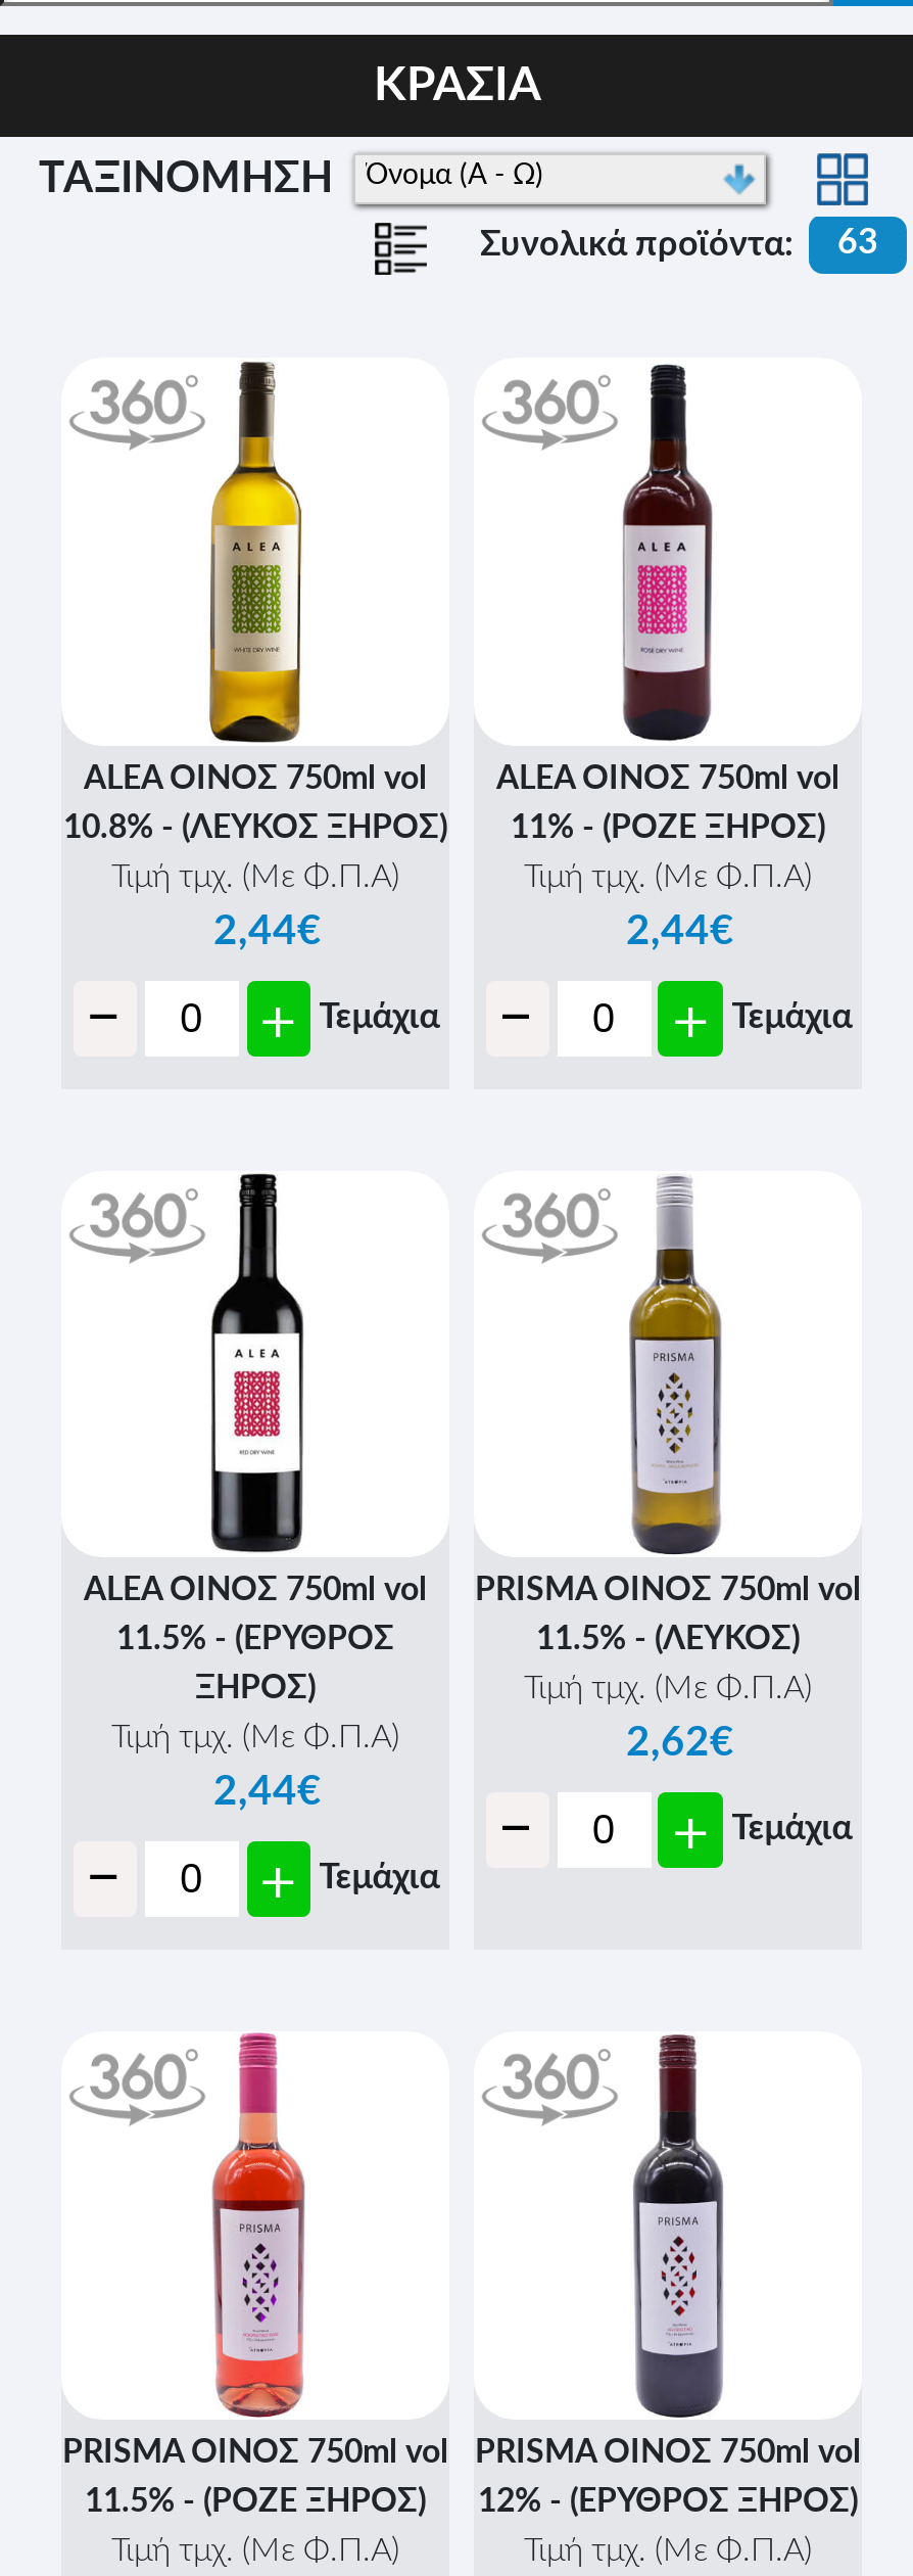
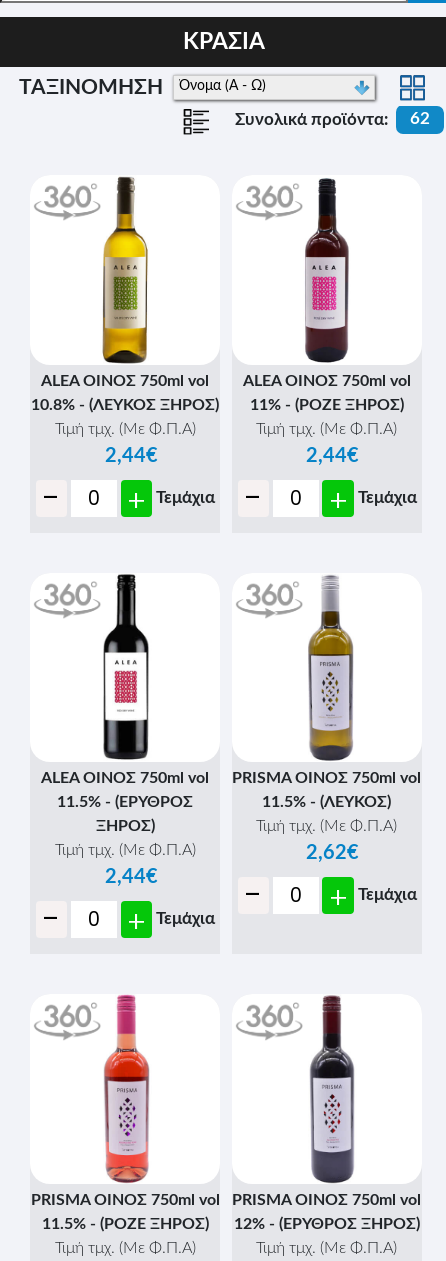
[480,225,878,262] Συνολικά προϊόντα: 63 -> [235,110,430,128] Συνολικά προϊόντα: 62

